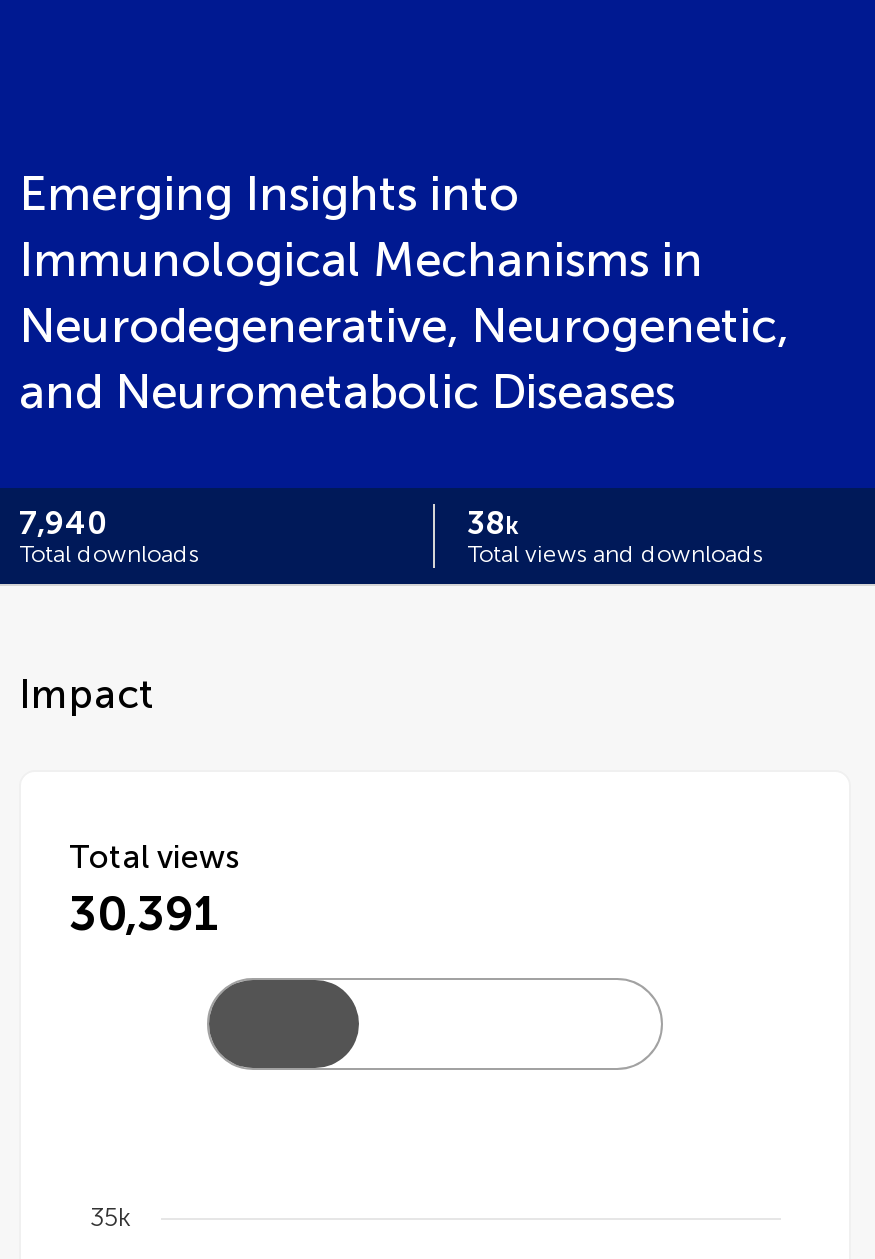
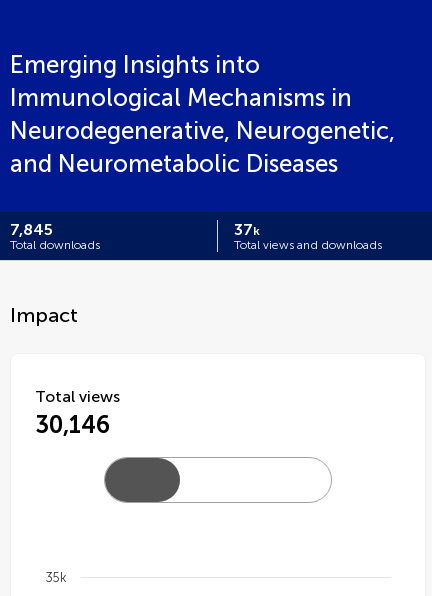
[19,504,107,542] 7,940 -> [10,220,53,239] 7,845
[467,504,519,542] 38k -> [234,220,260,239] 37k
[69,884,217,942] 30,391 -> [35,410,110,439] 30,146

